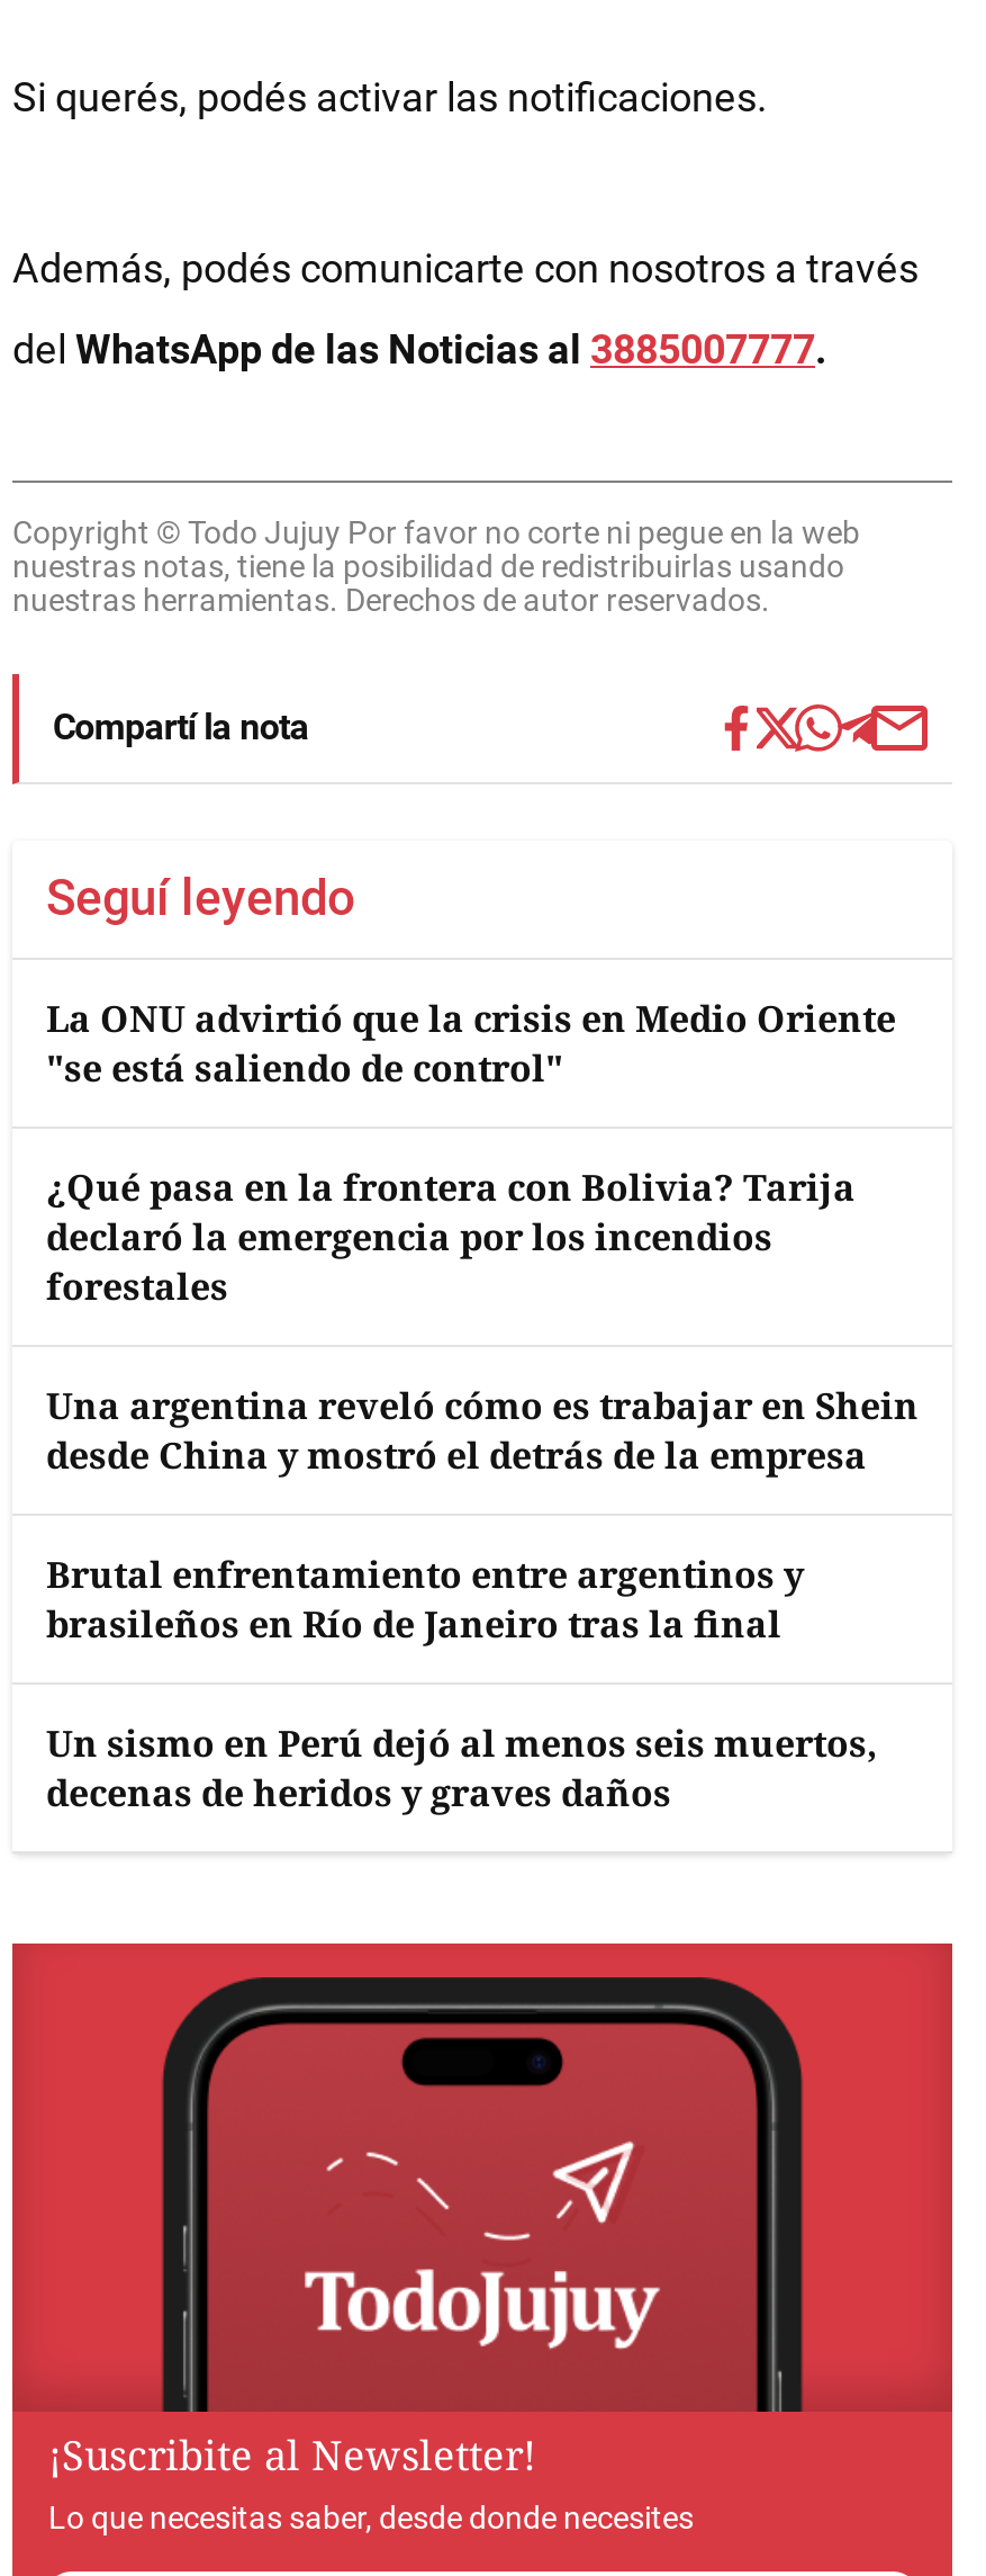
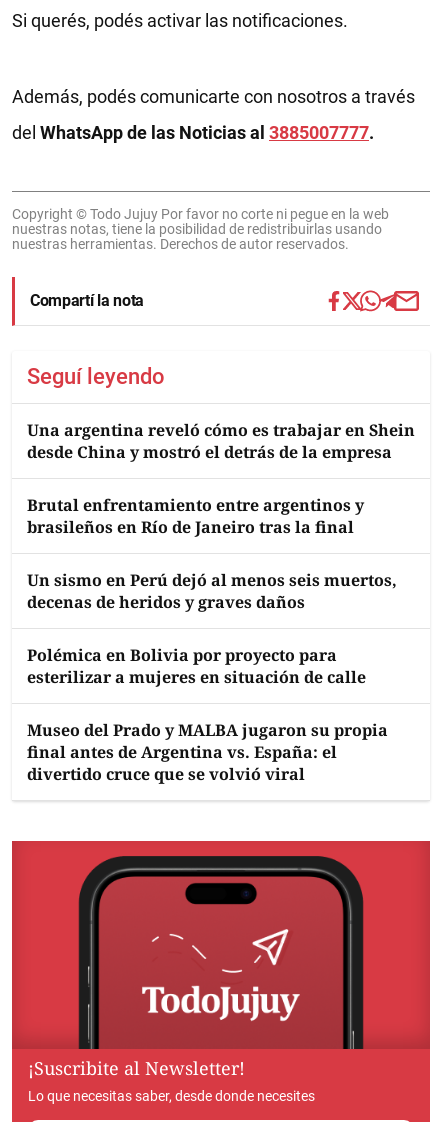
[46,994,896,1311] La ONU advirtió que la crisis en Medio Oriente | "se está saliendo de control" | ¿Qué pasa en la frontera con Bolivia? Tarija | declaró la emergencia por los incendios | forestales -> none
moved [46,1381,919,1817] -> [27,419,415,613]: Una argentina reveló cómo es trabajar en Shein | desde China y mostró el detrás de la empresa | Brutal enfrentamiento entre argentinos y | brasileños en Río de Janeiro tras la final | Un sismo en Perú dejó al menos seis muertos, | decenas de heridos y graves daños
none -> [27,644,388,785] Polémica en Bolivia por proyecto para | esterilizar a mujeres en situación de calle | Museo del Prado y MALBA jugaron su propia | final antes de Argentina vs. España: el | divertido cruce que se volvió viral

